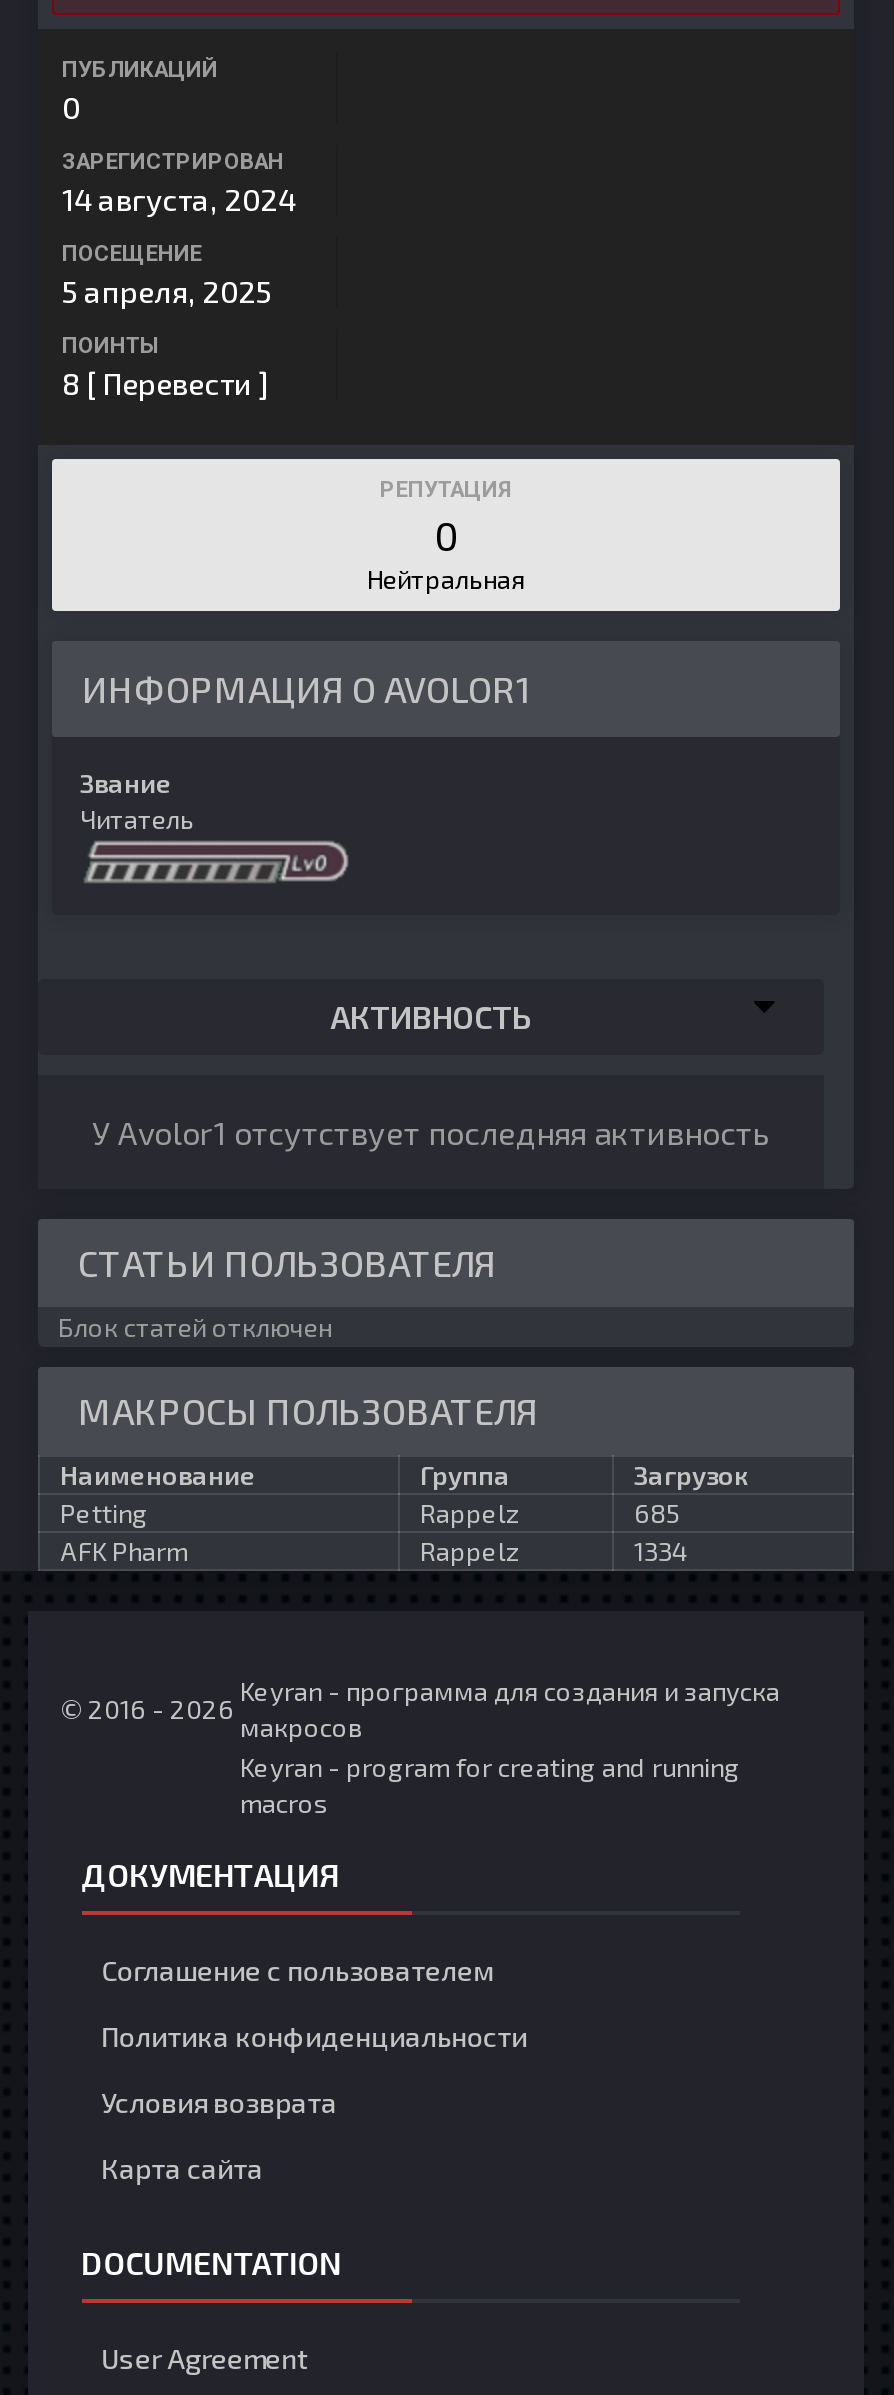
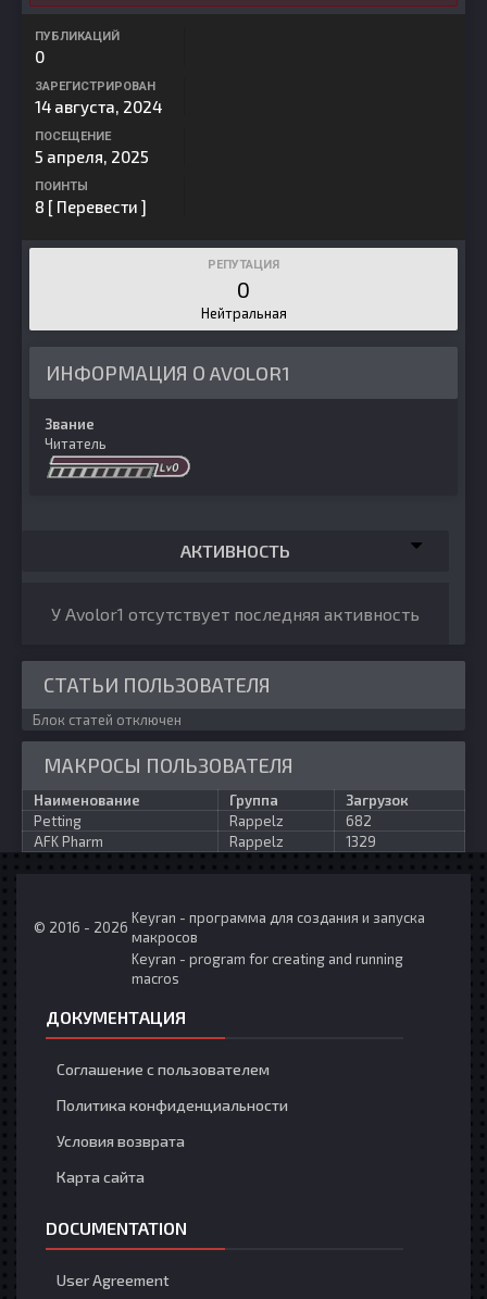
[634,1497,680,1529] 685 -> [346,812,372,829] 682
[634,1535,688,1567] 1334 -> [346,833,376,850] 1329

